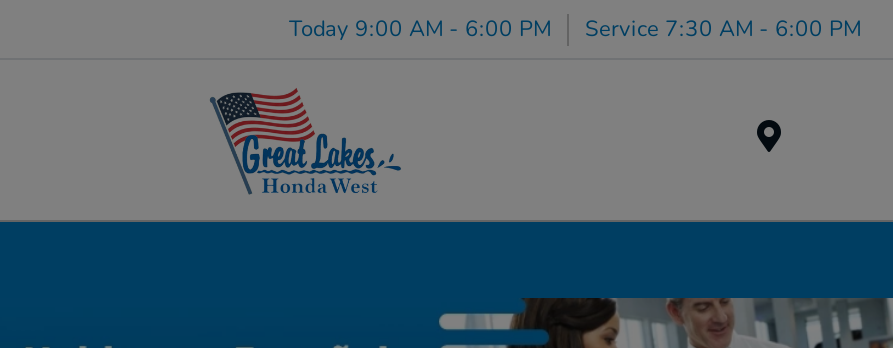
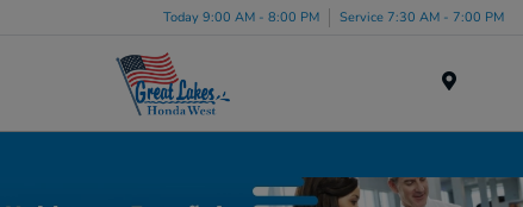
[289,13,551,43] Today 9:00 AM - 6:00 PM -> [163,8,319,26] Today 9:00 AM - 8:00 PM
[585,13,861,43] Service 7:30 AM - 6:00 PM -> [340,8,504,26] Service 7:30 AM - 7:00 PM

